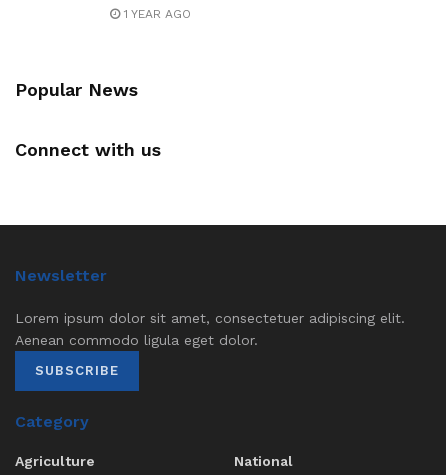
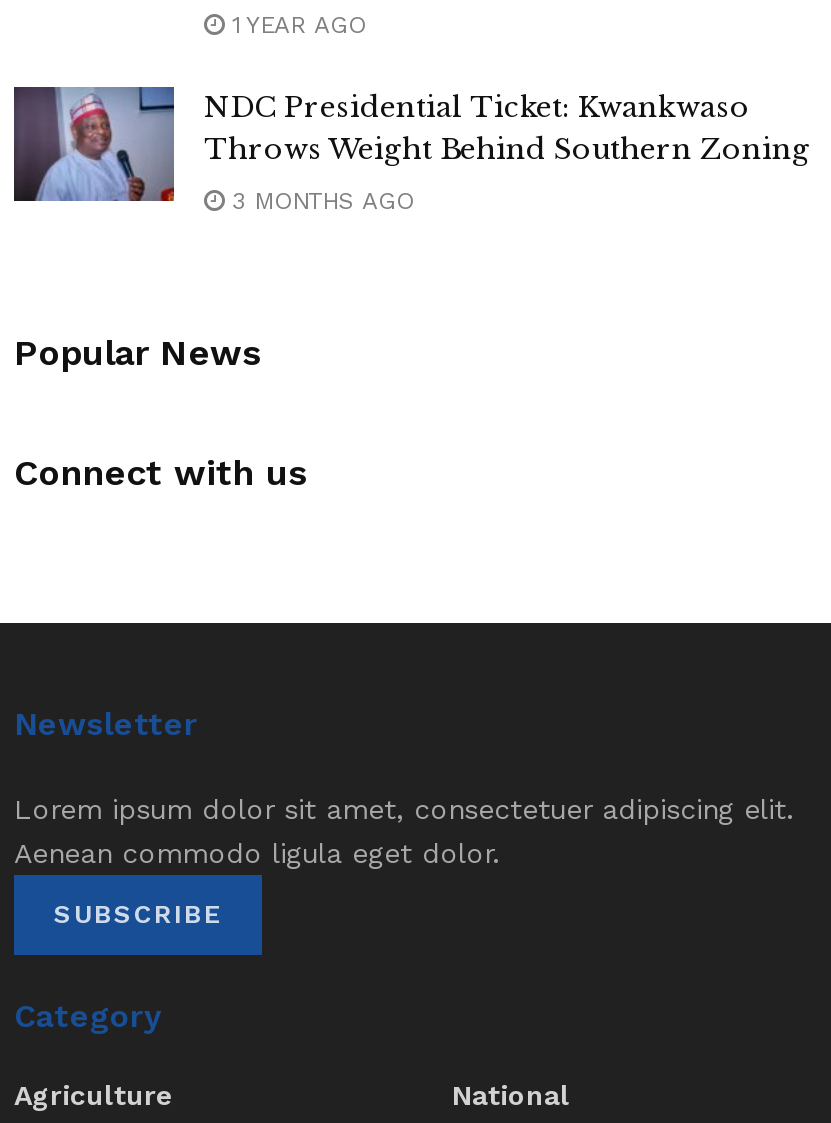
none -> [12,85,810,215] [image] | NDC Presidential Ticket: Kwankwaso | Throws Weight Behind Southern Zoning | 3 MONTHS AGO

